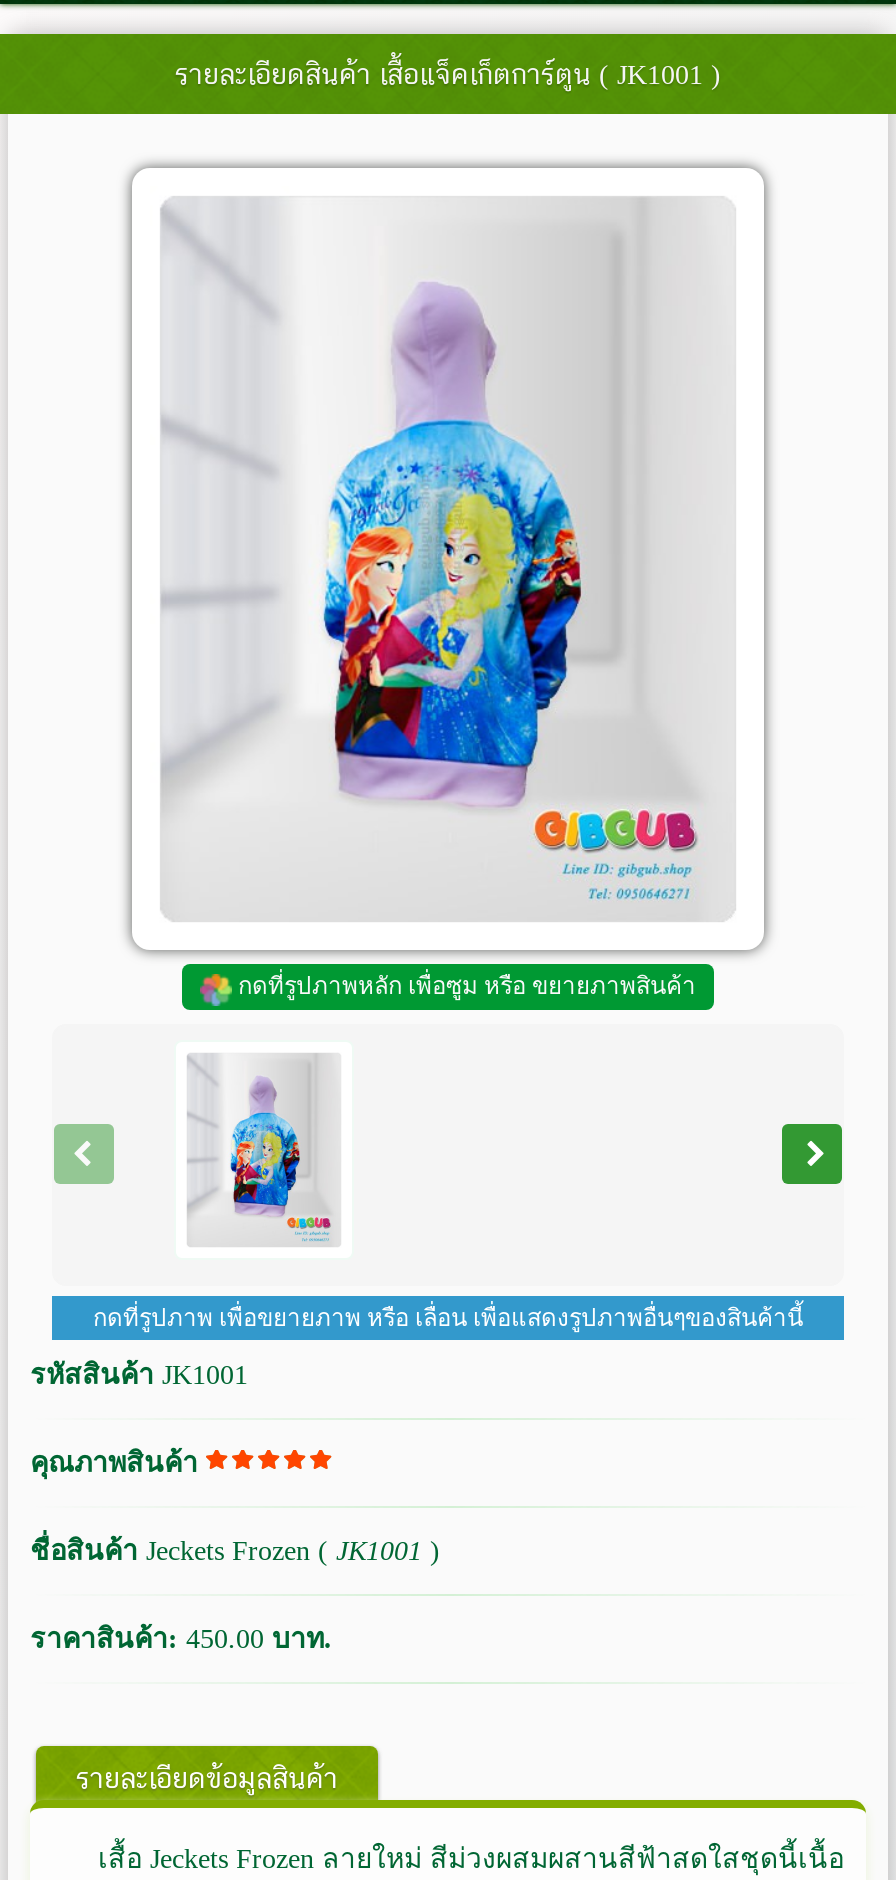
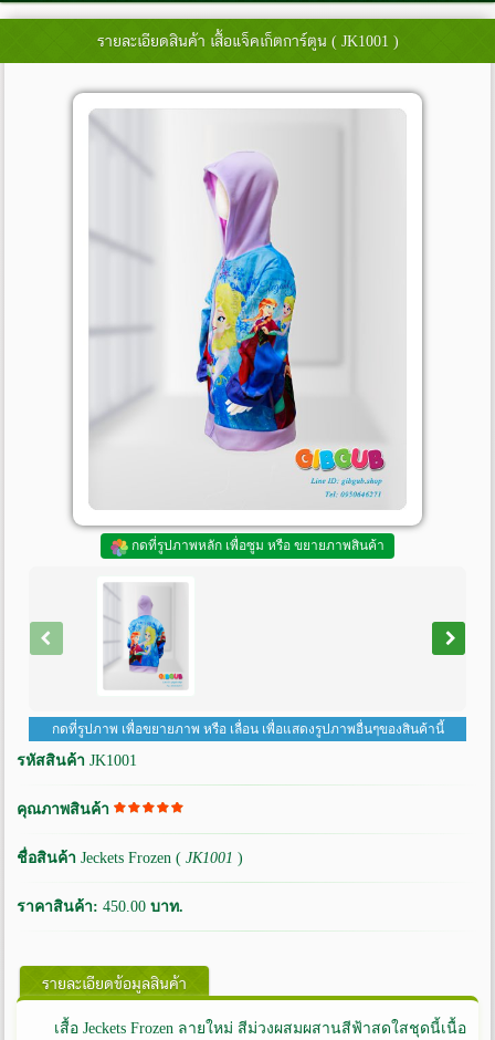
[322,304,582,816] [image] -> [179,168,320,453] [image]

